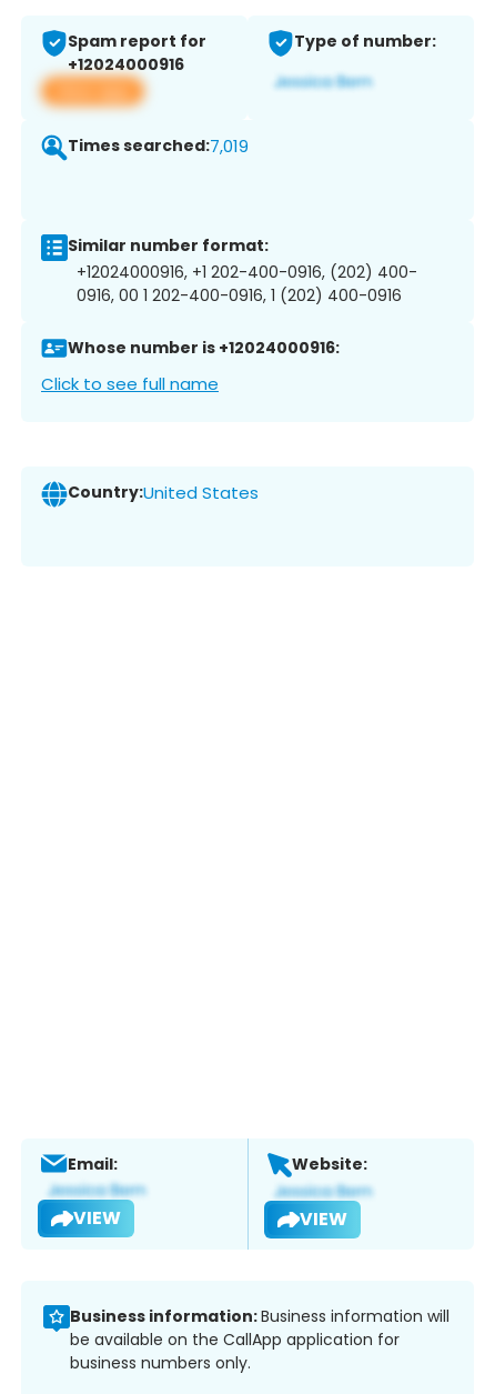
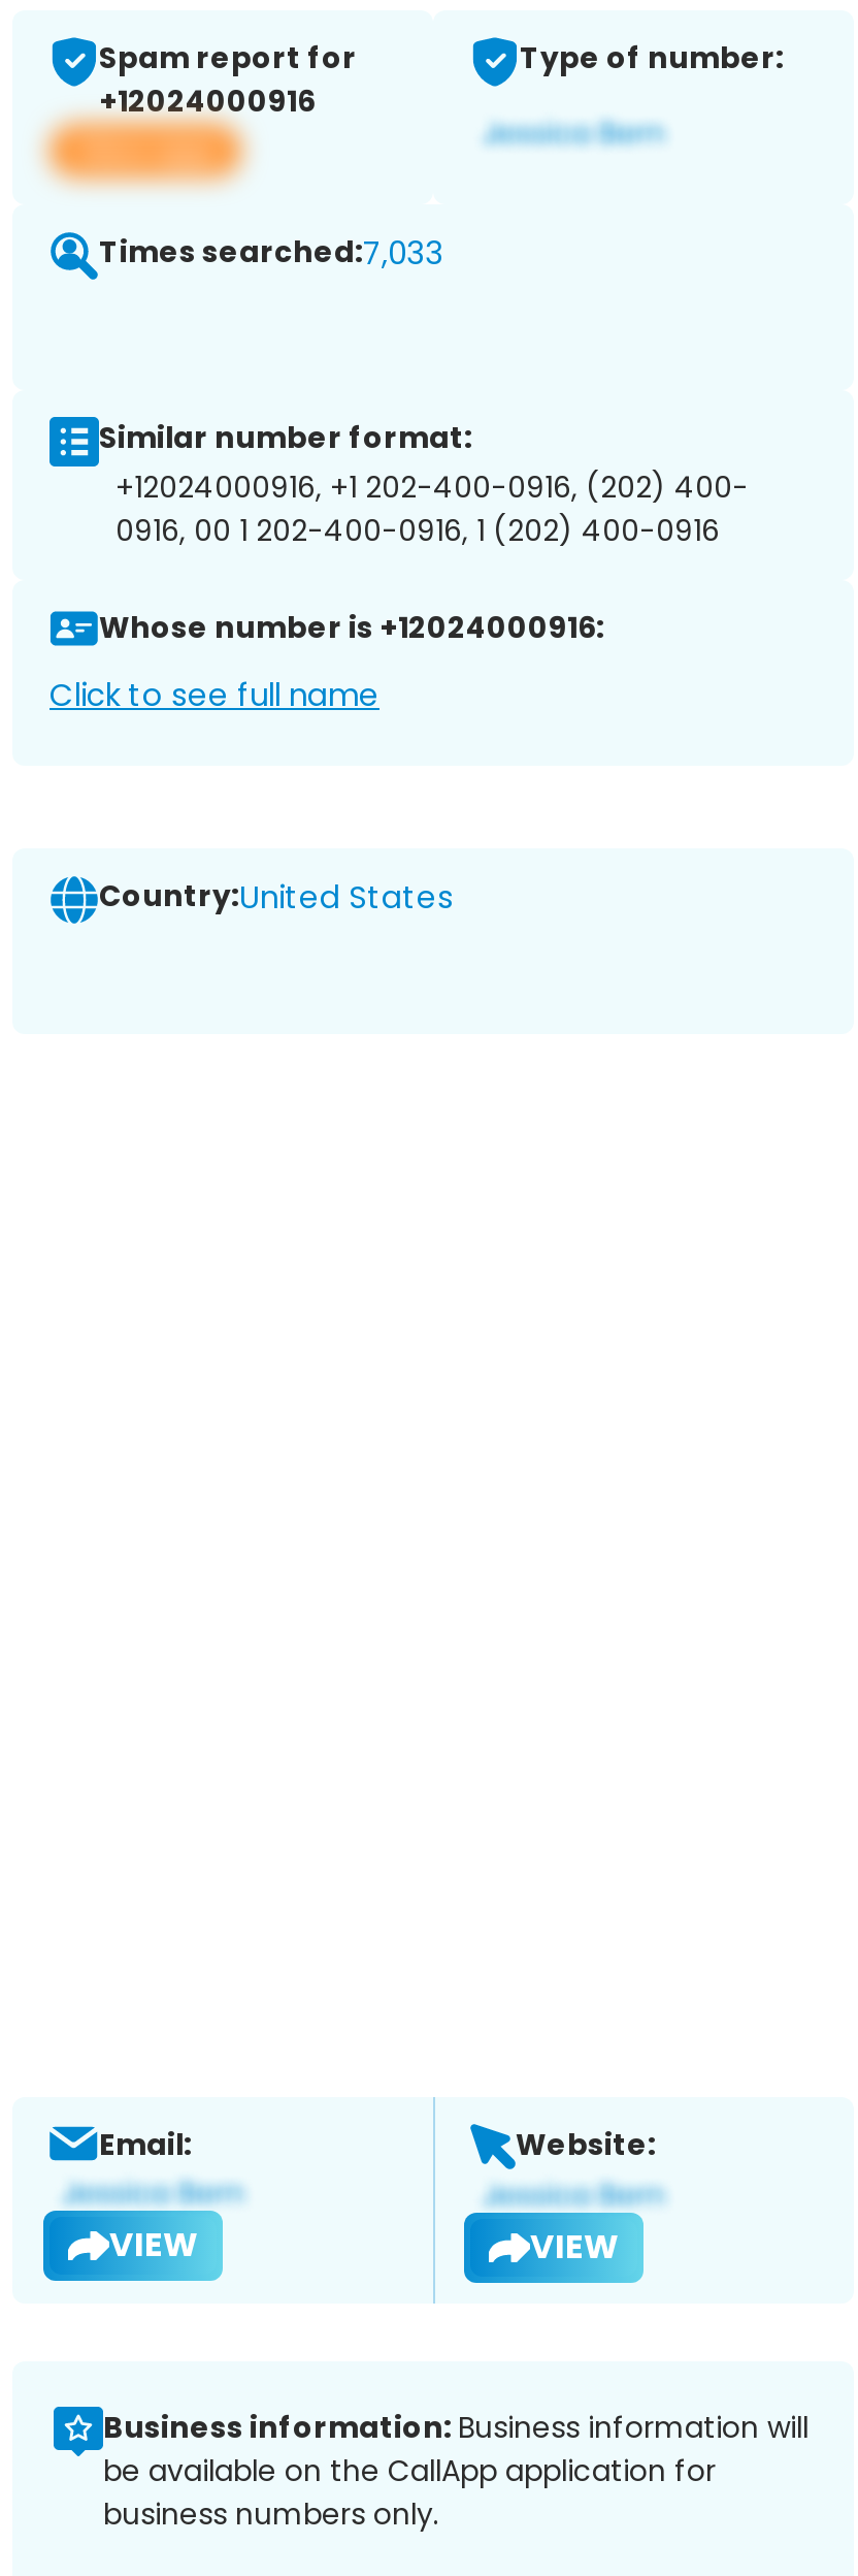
[68,135,249,158] Times searched:7,019 -> [99,231,443,275] Times searched:7,033

